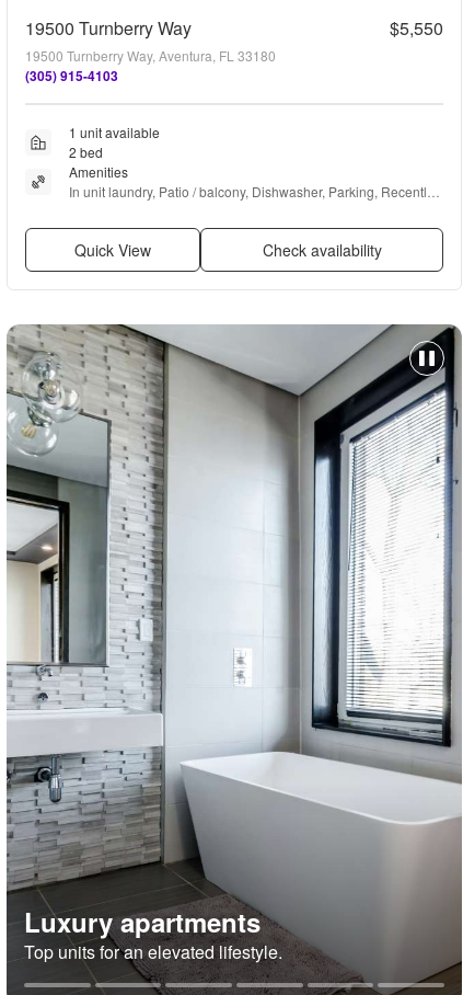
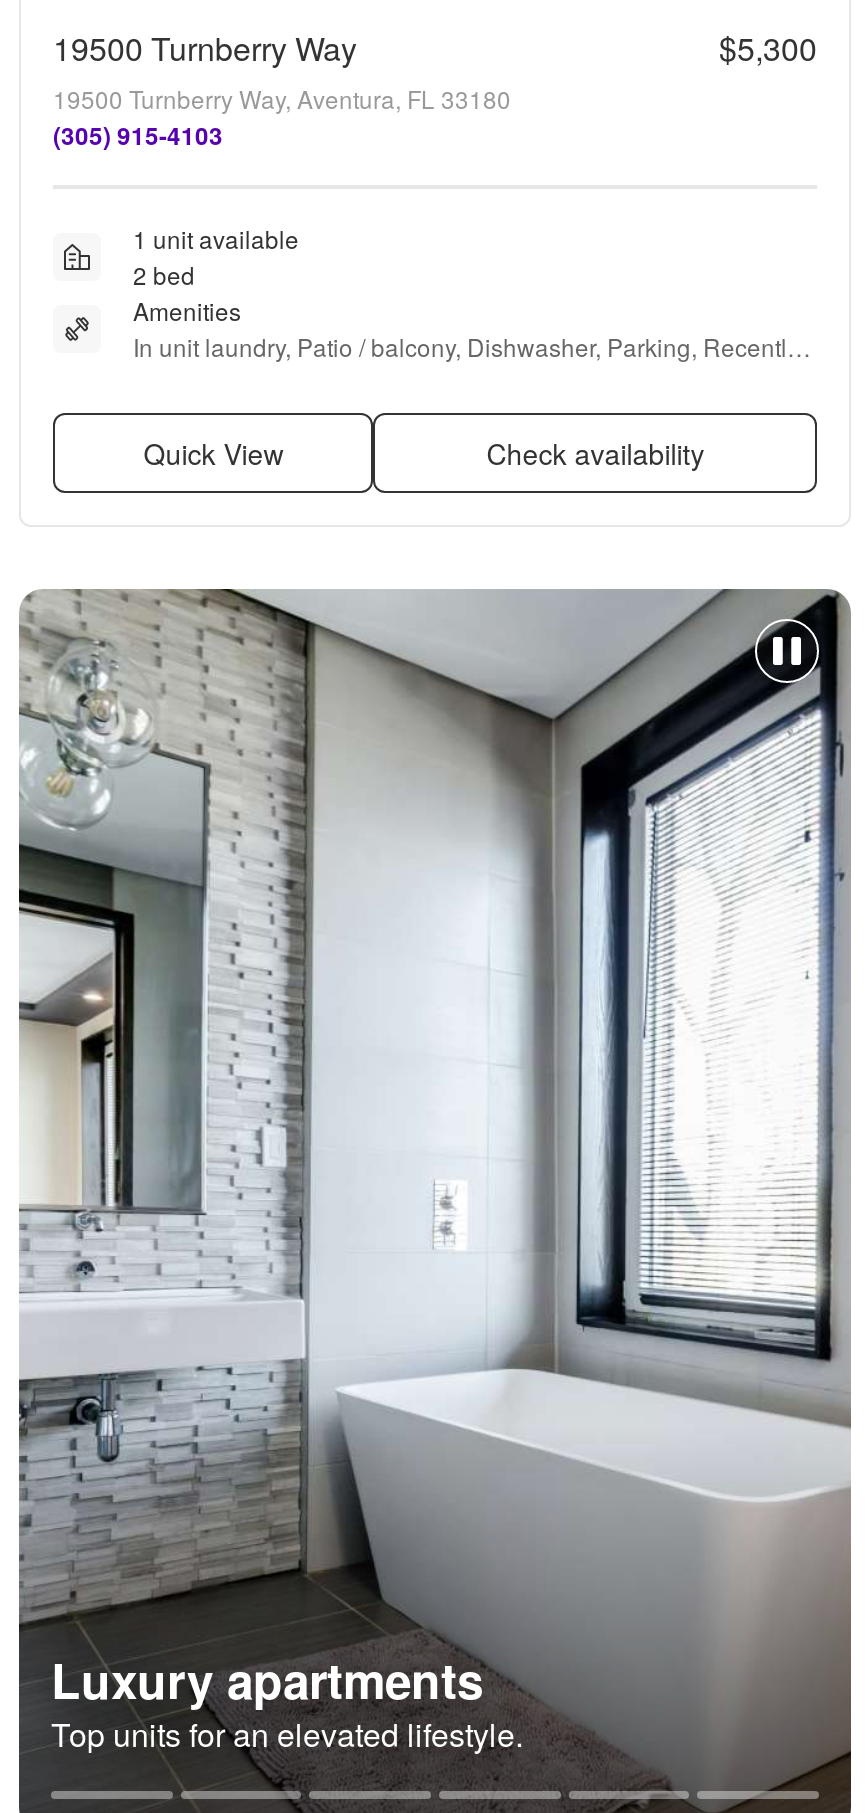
[390,15,443,41] $5,550 -> [719,25,817,71] $5,300

